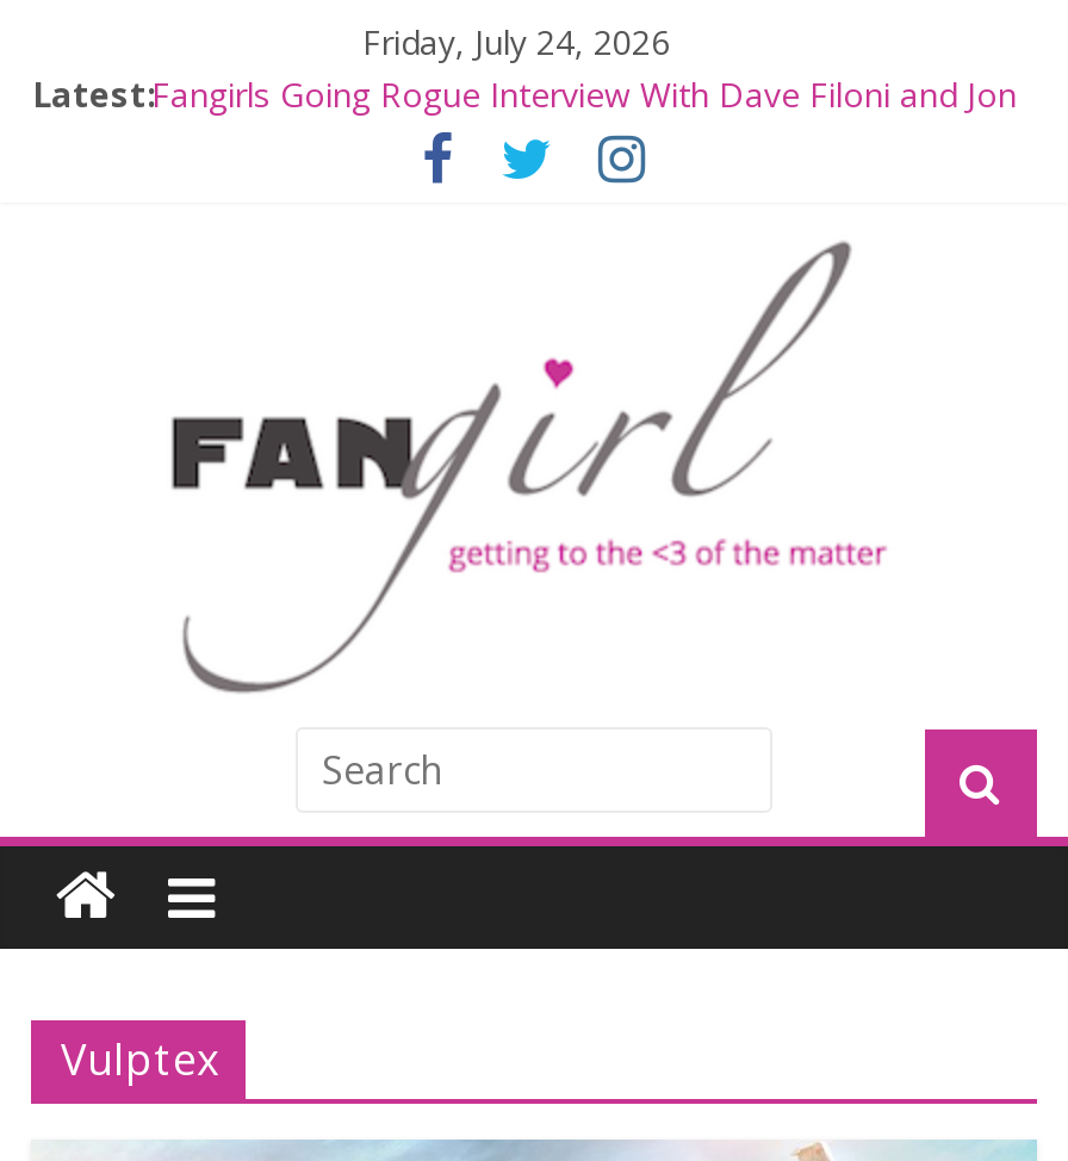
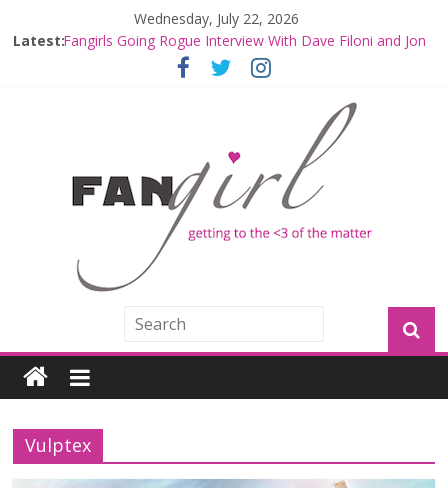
[362,19,670,64] Friday, July 24, 2026 -> [134,9,299,28] Wednesday, July 22, 2026

